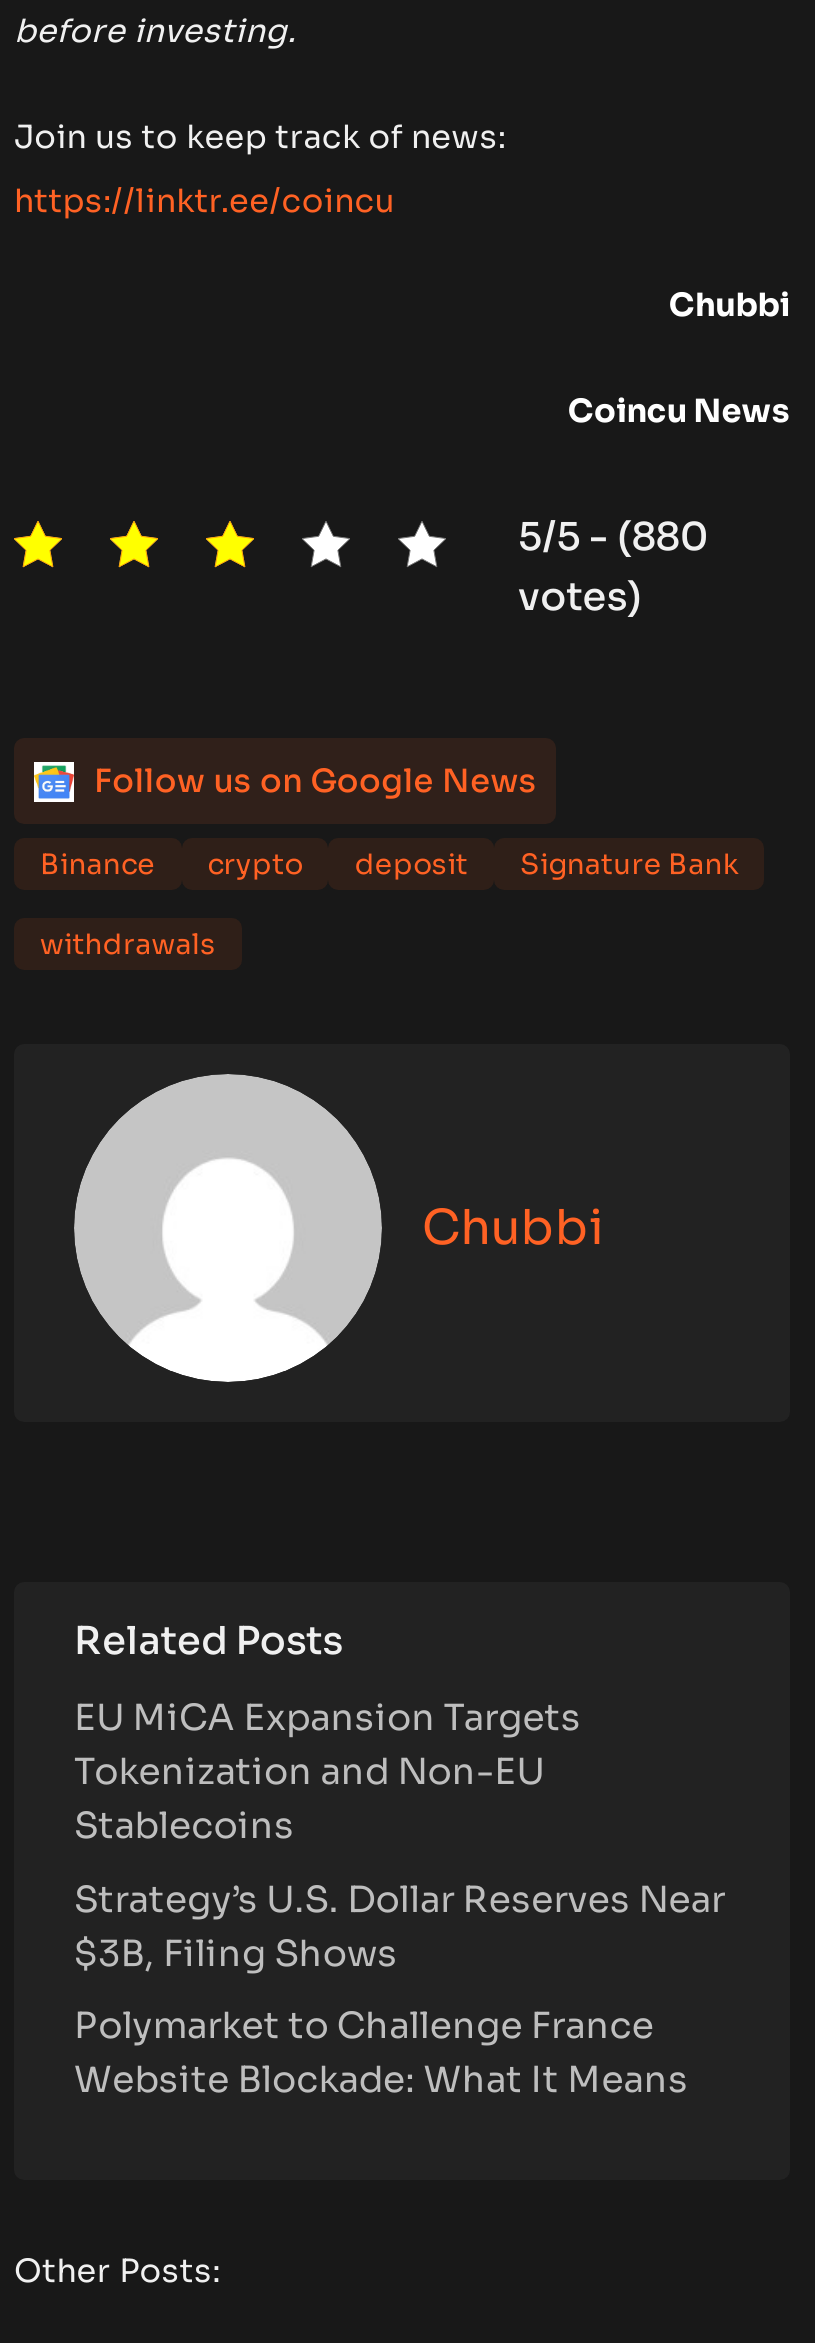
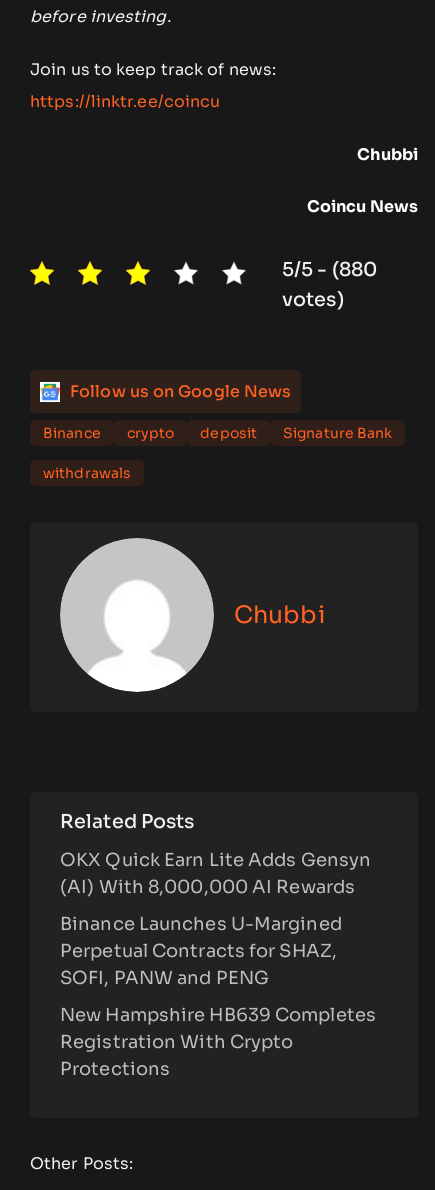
[74,1697,581,1849] EU MiCA Expansion Targets | Tokenization and Non-EU | Stablecoins -> [60,849,371,898] OKX Quick Earn Lite Adds Gensyn | (AI) With 8,000,000 AI Rewards
[74,1878,725,1976] Strategy’s U.S. Dollar Reserves Near | $3B, Filing Shows -> [60,913,342,989] Binance Launches U-Margined | Perpetual Contracts for SHAZ, | SOFI, PANW and PENG
[74,2005,688,2103] Polymarket to Challenge France | Website Blockade: What It Means -> [60,1003,376,1079] New Hampshire HB639 Completes | Registration With Crypto | Protections

